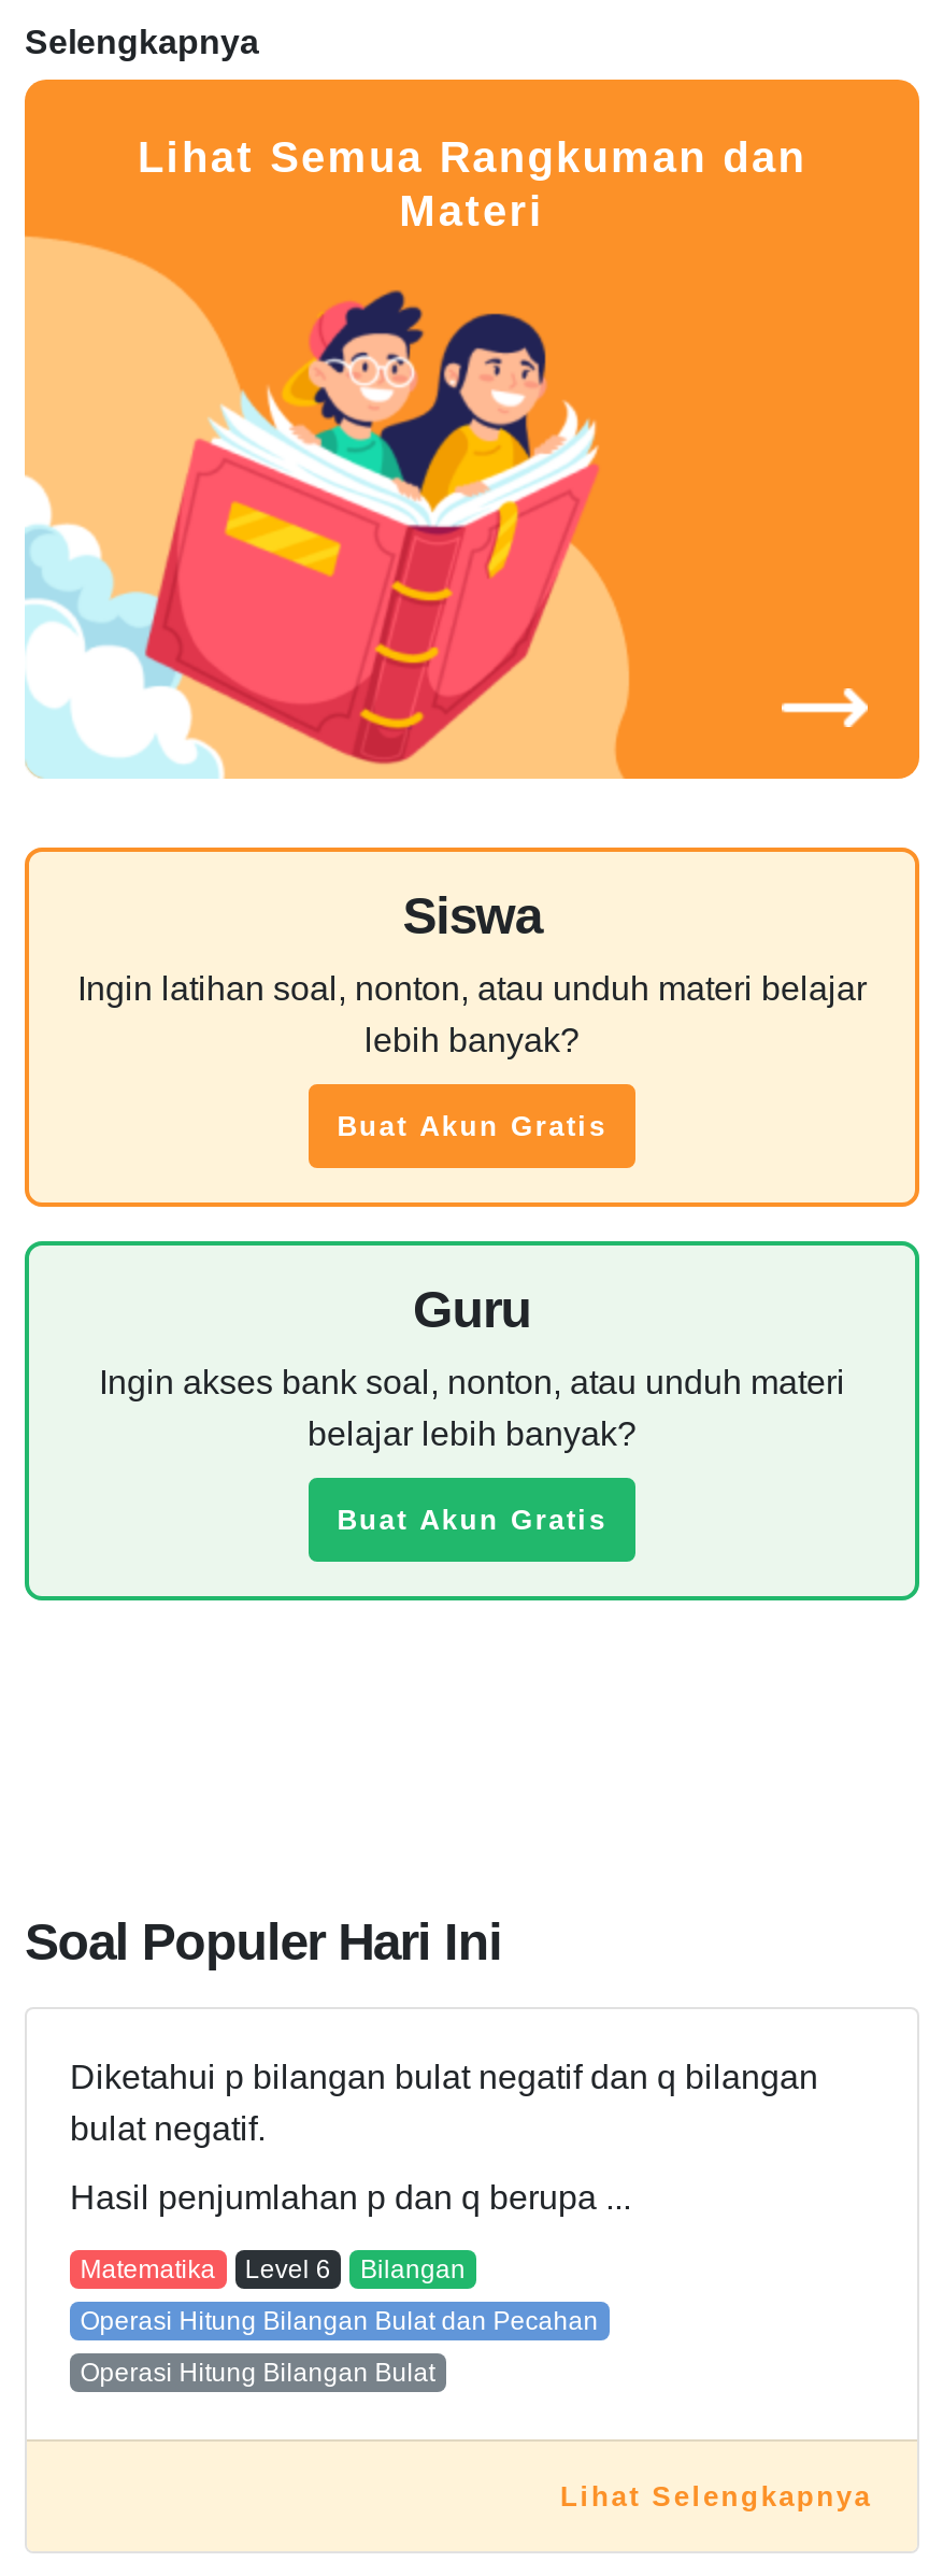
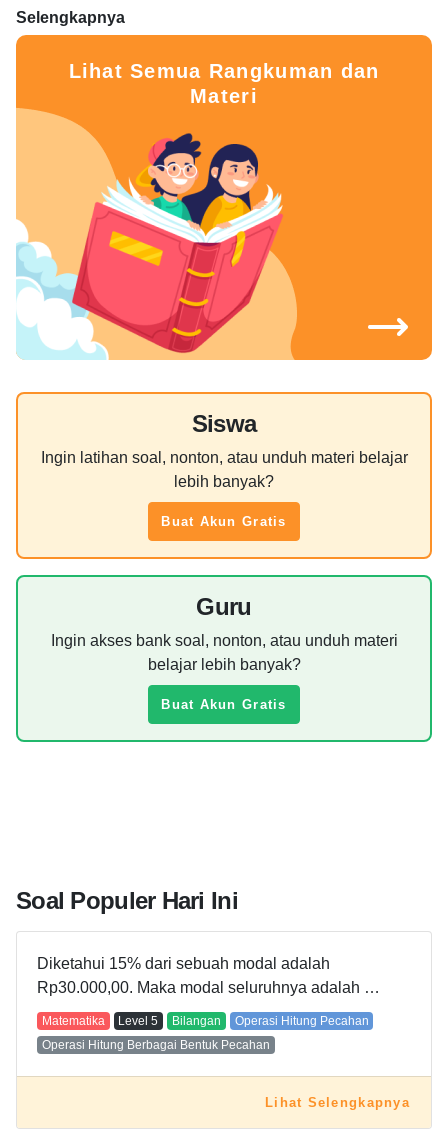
[70,2058,818,2215] Diketahui p bilangan bulat negatif dan q bilangan | bulat negatif. | Hasil penjumlahan p dan q berupa ... -> [37,955,380,996] Diketahui 15% dari sebuah modal adalah | Rp30.000,00. Maka modal seluruhnya adalah …
[245,2254,331,2284] Level 6 -> [118,1014,158,1028] Level 5
[80,2306,598,2336] Operasi Hitung Bilangan Bulat dan Pecahan -> [235,1014,369,1028] Operasi Hitung Pecahan
[80,2357,435,2388] Operasi Hitung Bilangan Bulat -> [42,1038,270,1052] Operasi Hitung Berbagai Bentuk Pecahan

